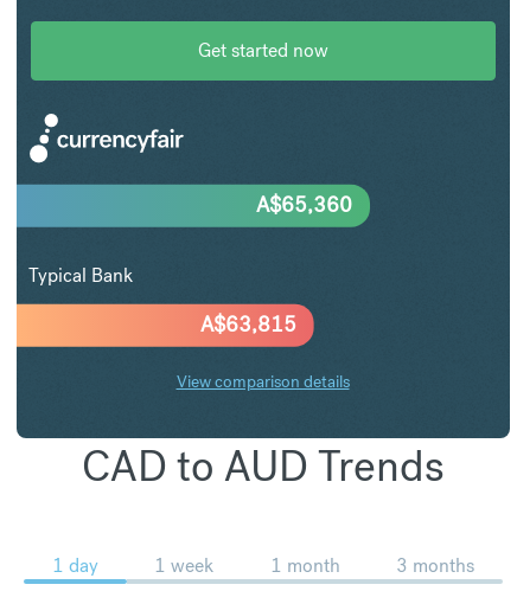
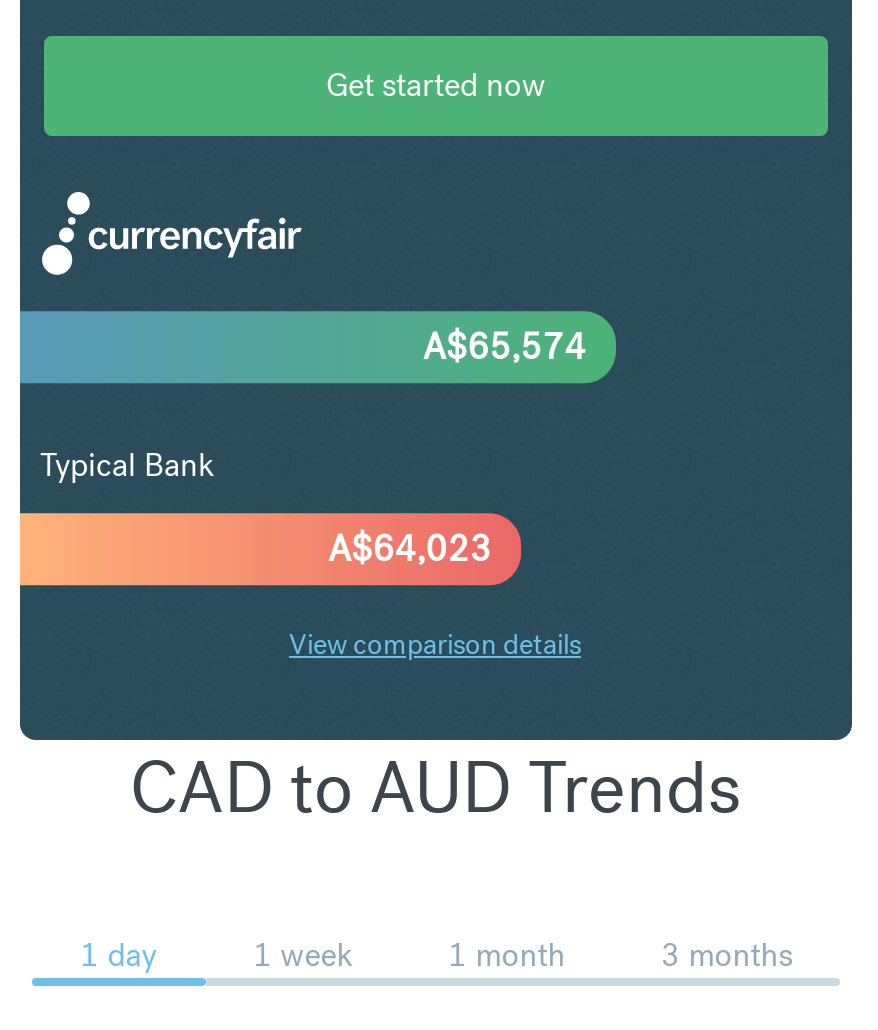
[256,191,352,218] A$65,360 -> [423,323,586,369] A$65,574
[200,310,296,338] A$63,815 -> [328,525,491,571] A$64,023

